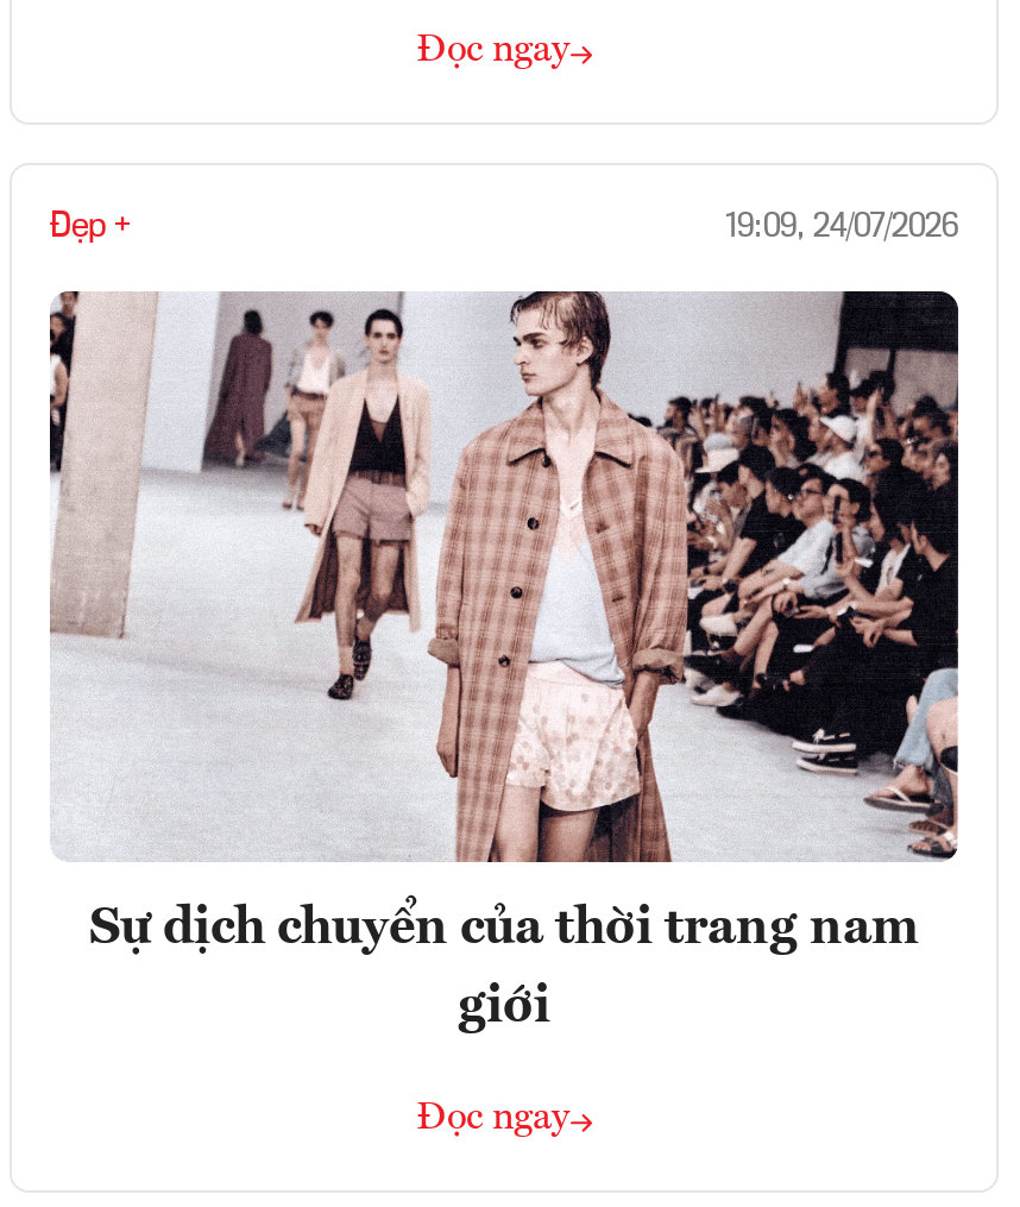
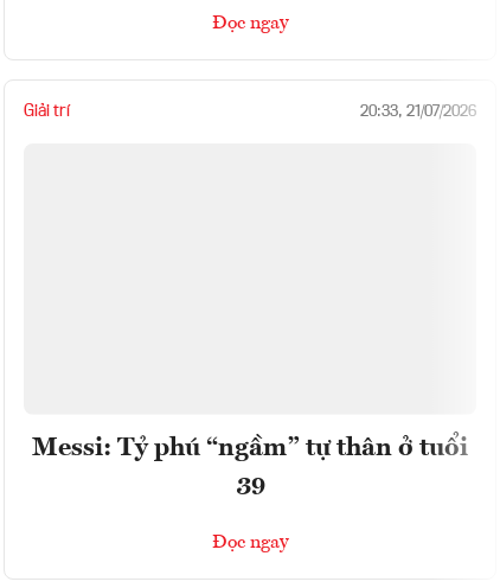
[50,210,958,243] Đẹp + | 19:09, 24/07/2026 -> [24,103,476,119] Giải trí | 20:33, 21/07/2026
[48,289,961,857] [image] -> none
[89,903,919,955] Sự dịch chuyển của thời trang nam -> [32,435,468,461] Messi: Tỷ phú “ngầm” tự thân ở tuổi
[458,982,550,1034] giới -> [235,474,265,500] 39

